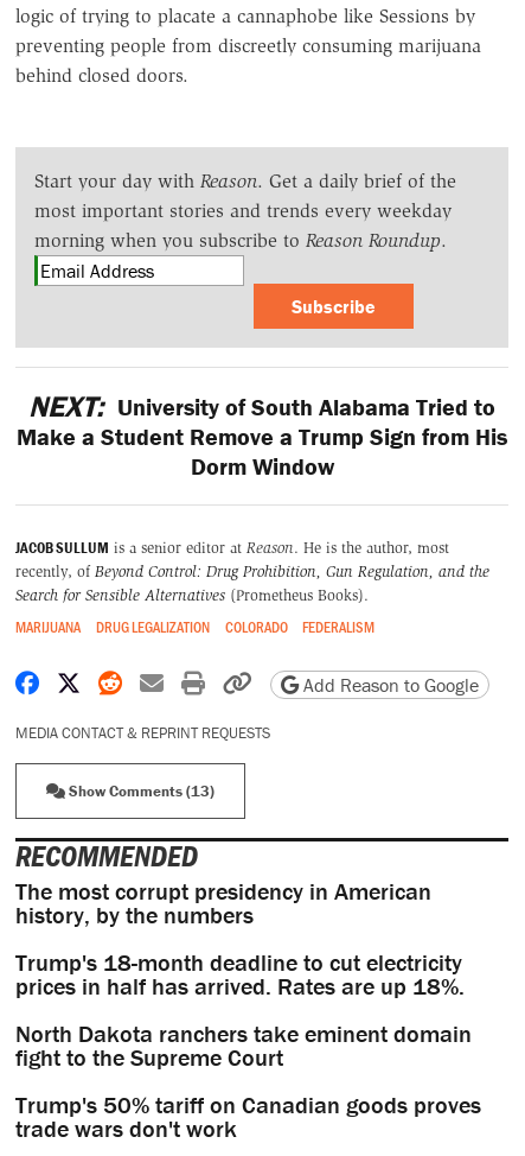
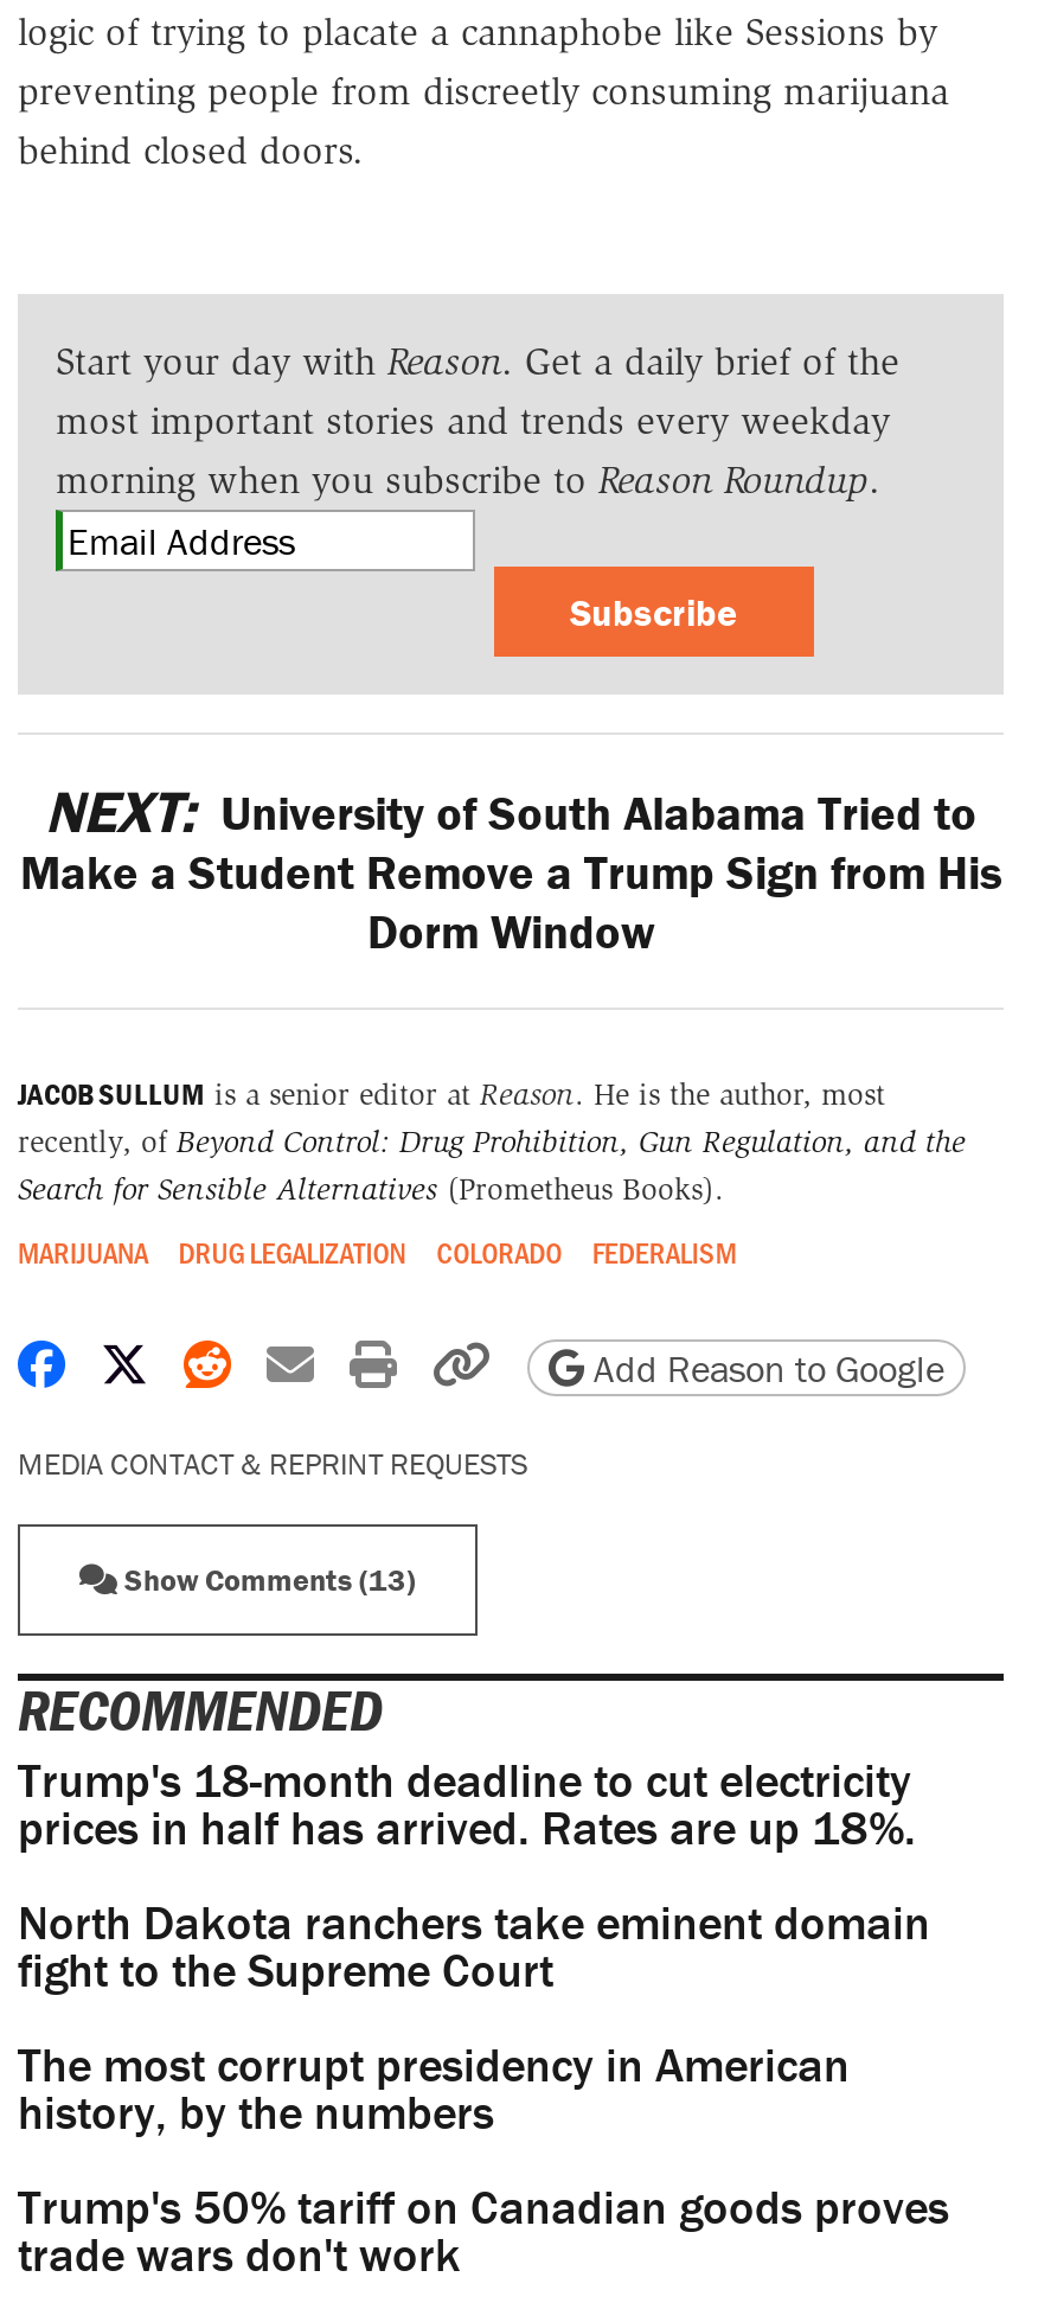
moved [15,876,431,930] -> [18,2035,850,2141]: The most corrupt presidency in American | history, by the numbers
moved [15,947,472,1072] -> [18,1750,930,1999]: Trump's 18-month deadline to cut electricity | prices in half has arrived. Rates are up 18%. | North Dakota ranchers take eminent domain | fight to the Supreme Court

